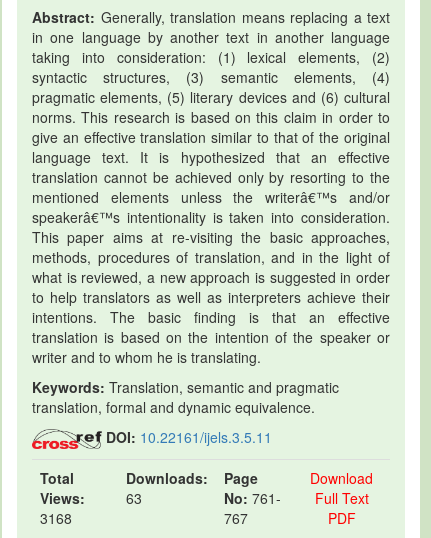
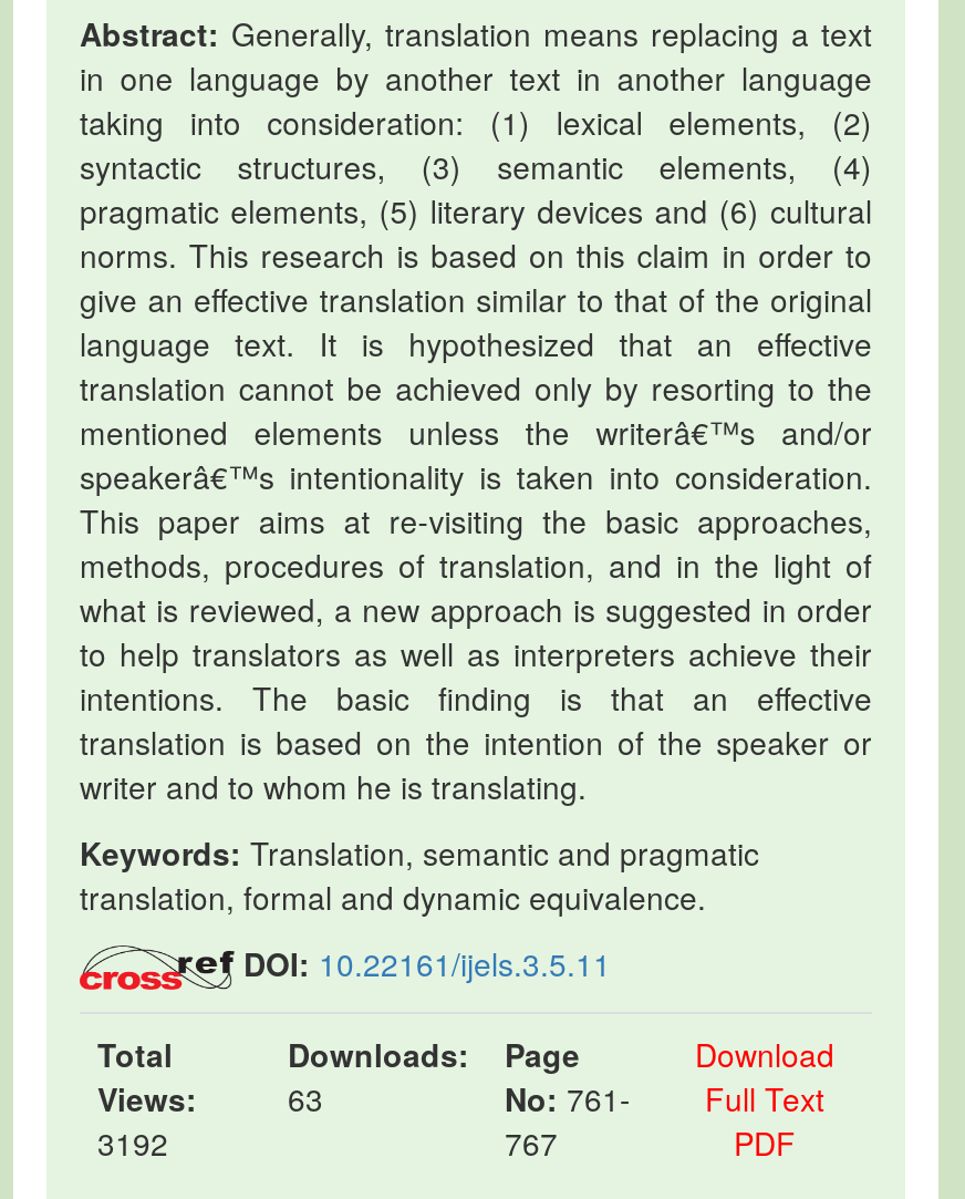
[40,508,72,528] 3168 -> [97,1120,168,1164] 3192

